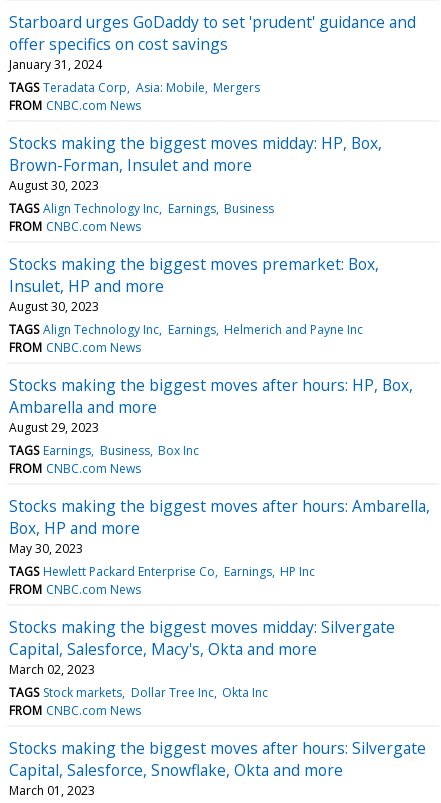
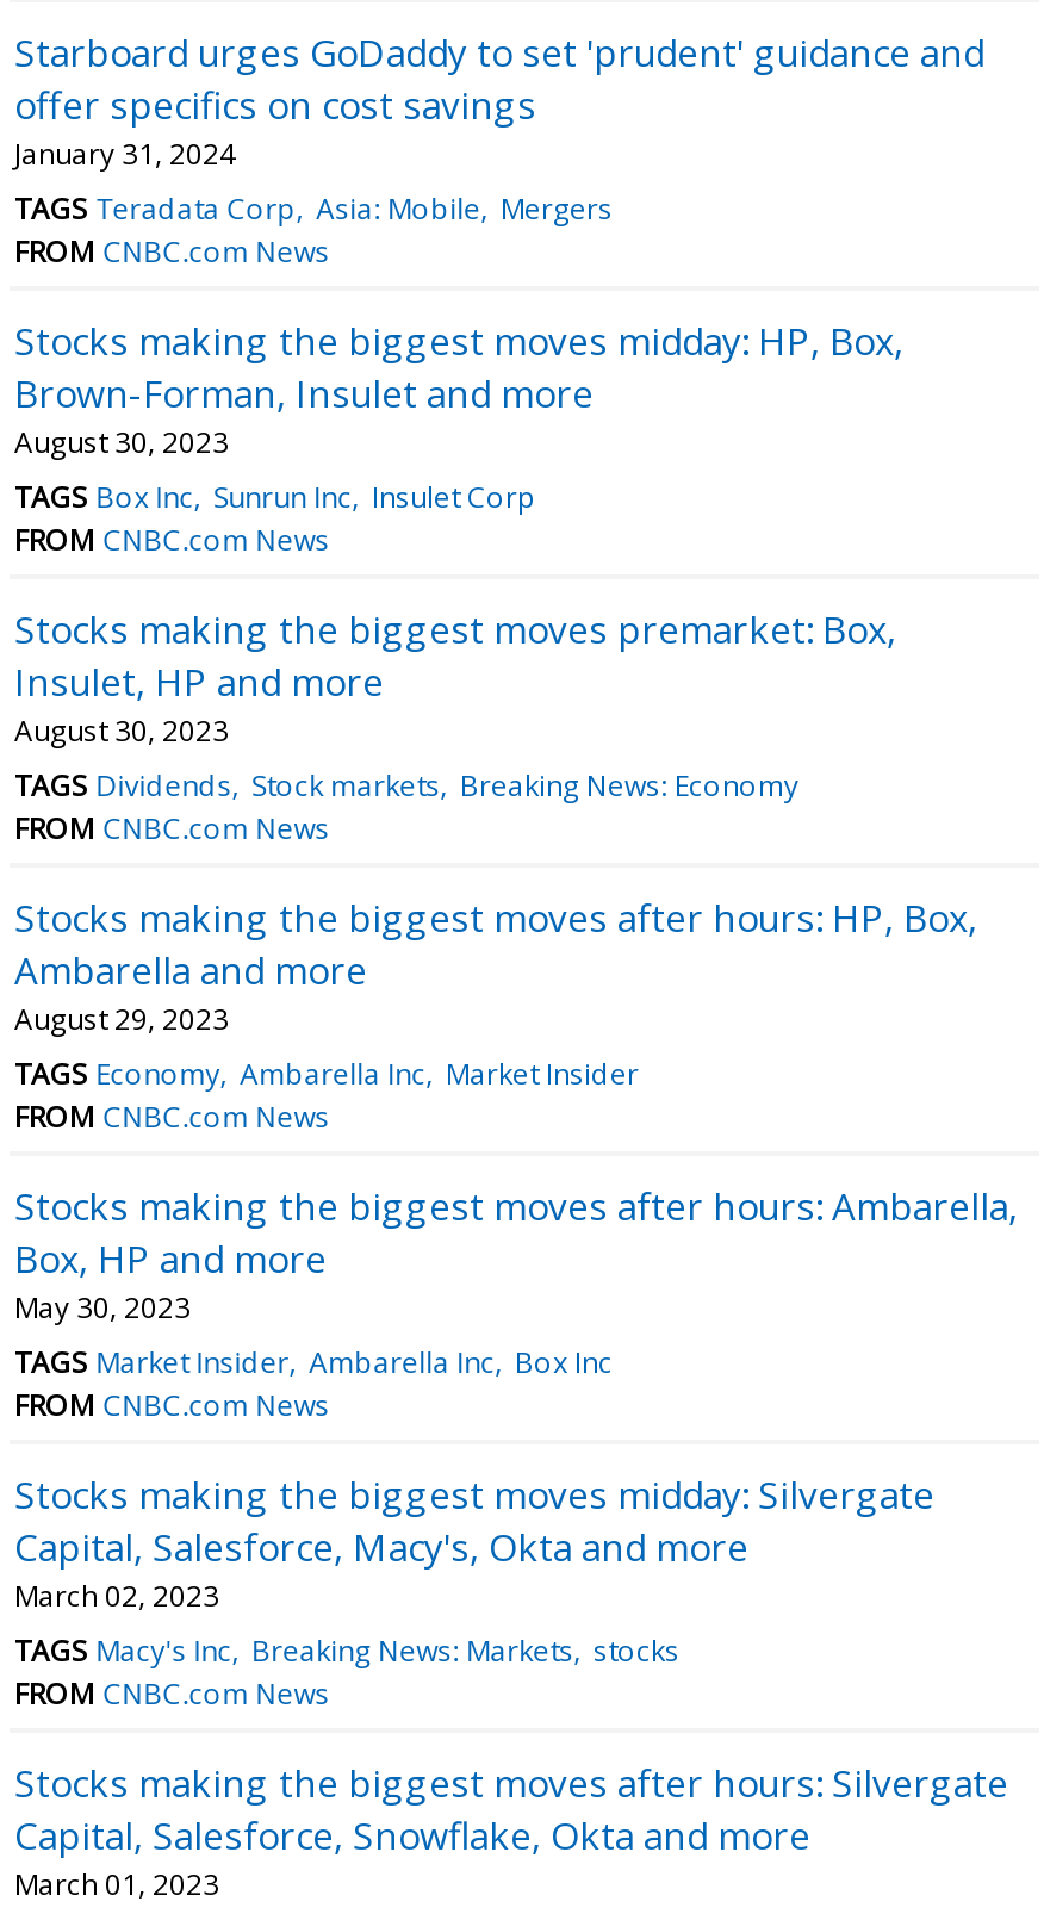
[9,200,274,217] TAGS Align Technology Inc Earnings Business -> [14,476,536,517] TAGS Box Inc Sunrun Inc Insulet Corp
[9,321,363,338] TAGS Align Technology Inc Earnings Helmerich and Payne Inc -> [14,765,798,805] TAGS Dividends Stock markets Breaking News: Economy
[9,442,199,459] TAGS Earnings Business Box Inc -> [14,1053,639,1094] TAGS Economy Ambarella Inc Market Insider
[9,563,315,580] TAGS Hewlett Packard Enterprise Co Earnings HP Inc -> [14,1342,612,1382] TAGS Market Insider Ambarella Inc Box Inc
[9,684,268,701] TAGS Stock markets Dollar Tree Inc Okta Inc -> [14,1630,679,1671] TAGS Macy's Inc Breaking News: Markets stocks

